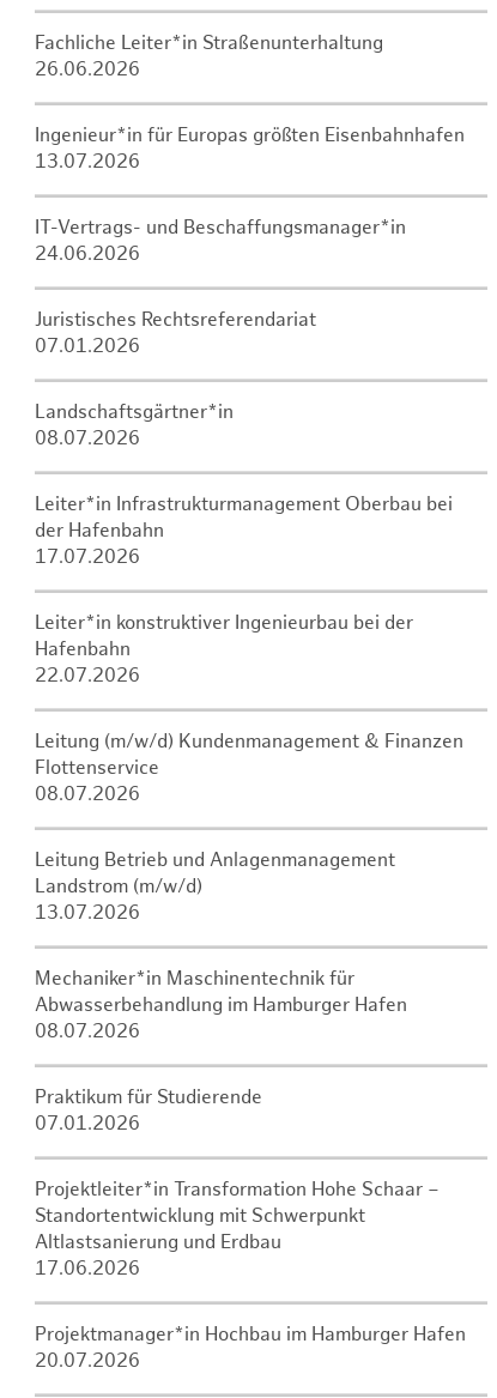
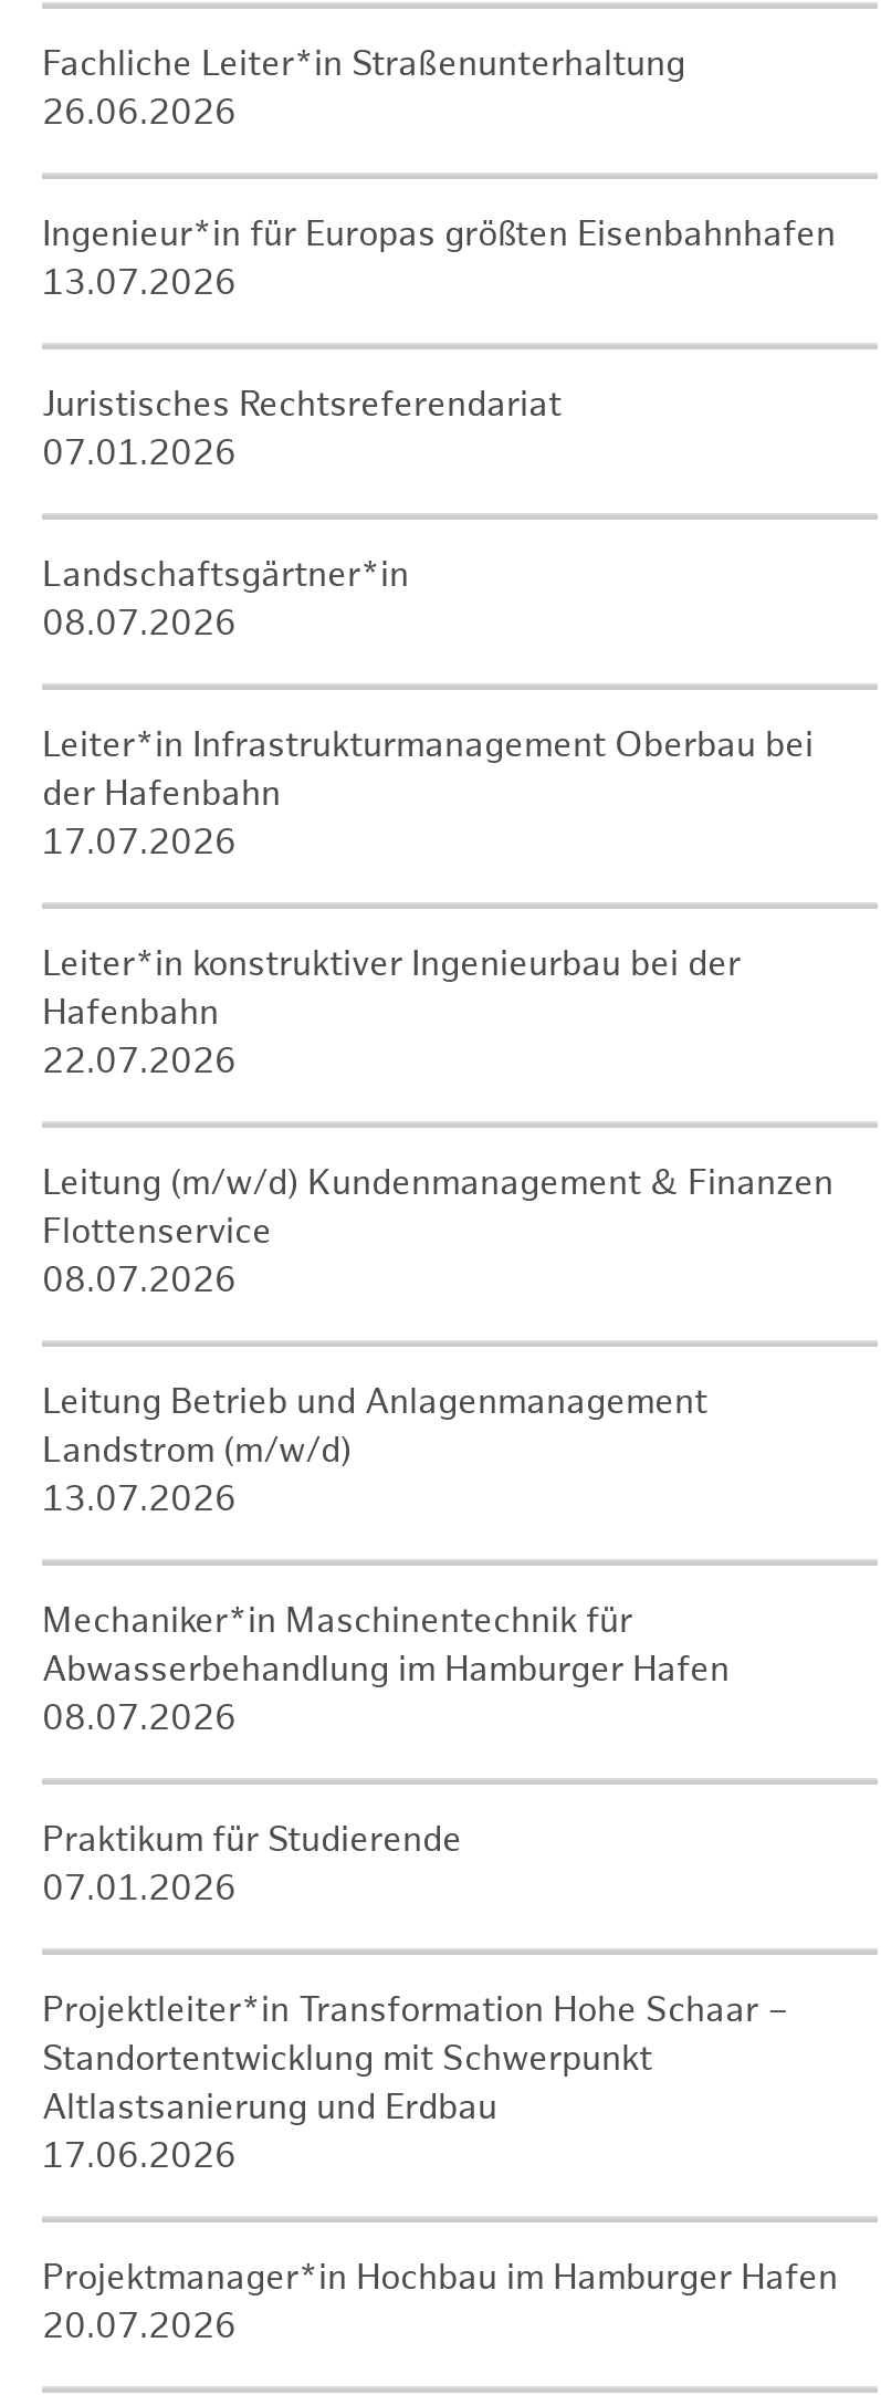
[35,217,406,266] IT-Vertrags- und Beschaffungsmanager*in | 24.06.2026 -> none

